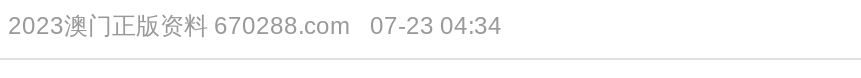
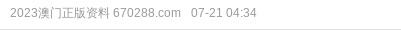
[8,12,502,40] 2023澳门正版资料 670288.com 07-23 04:34 -> [10,6,257,20] 2023澳门正版资料 670288.com 07-21 04:34

